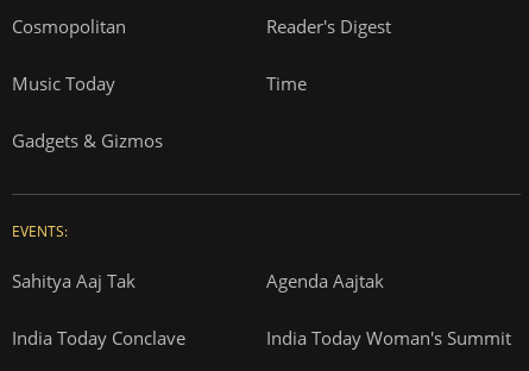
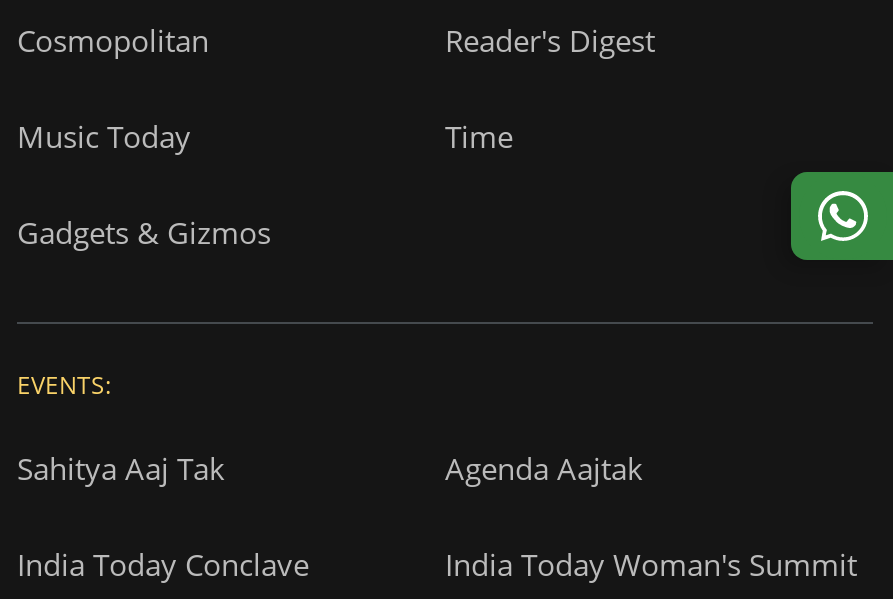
none -> [789,170,887,262] [image]

